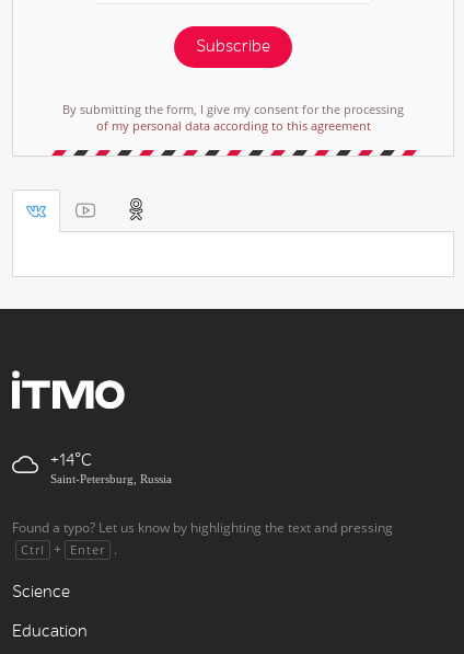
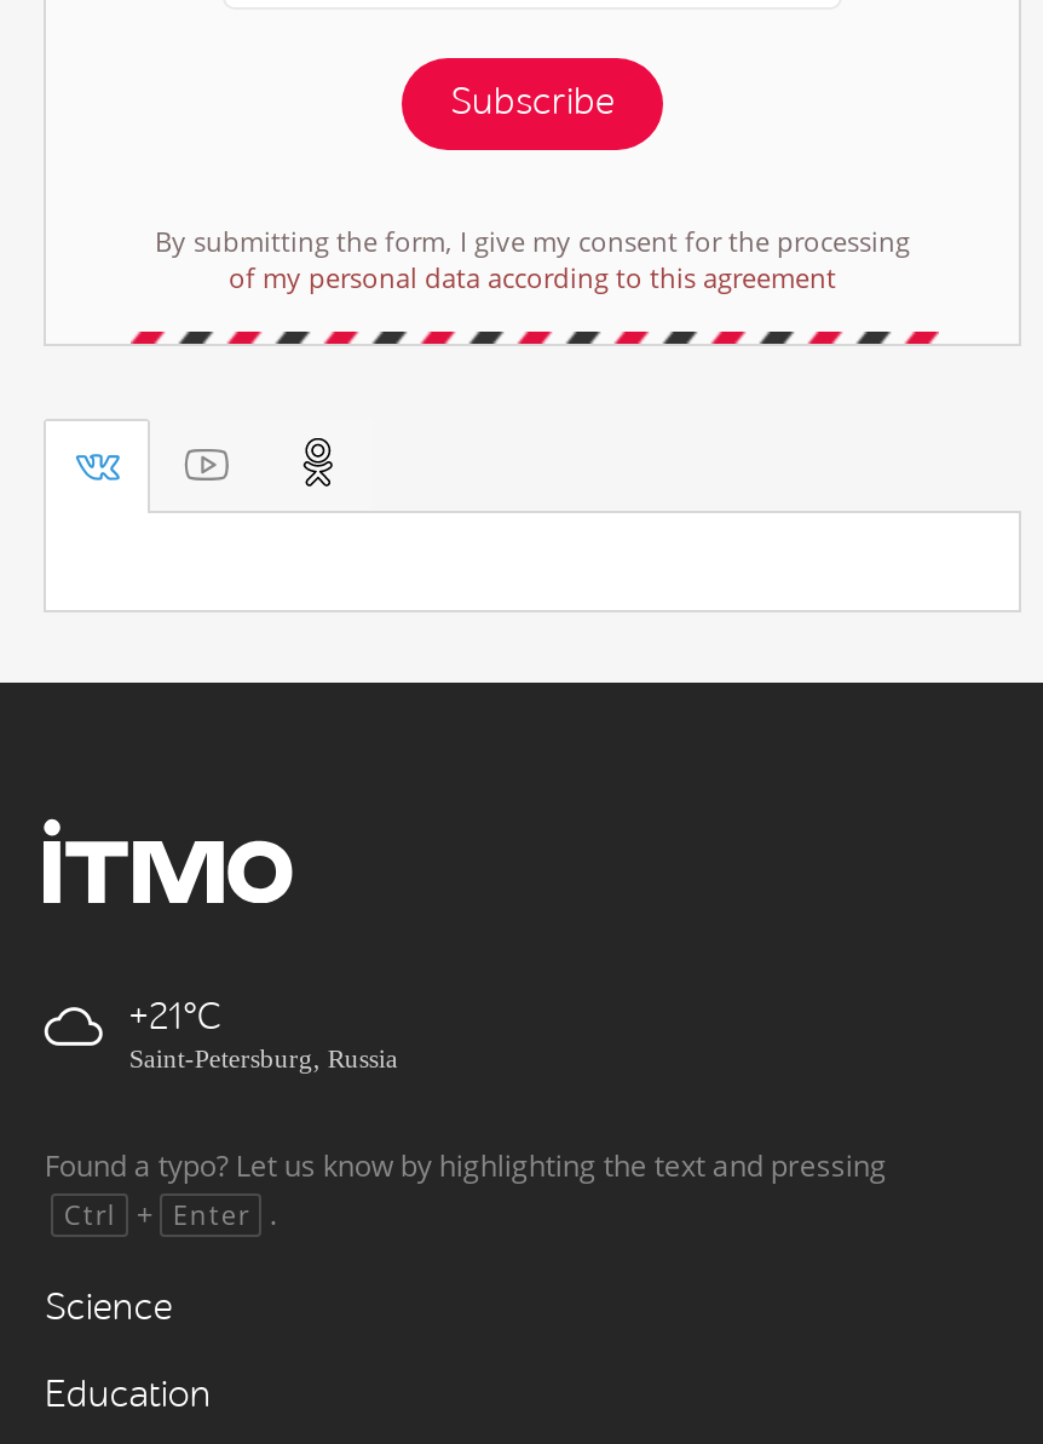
[51,450,75,471] +14 -> [129,995,182,1041] +21

